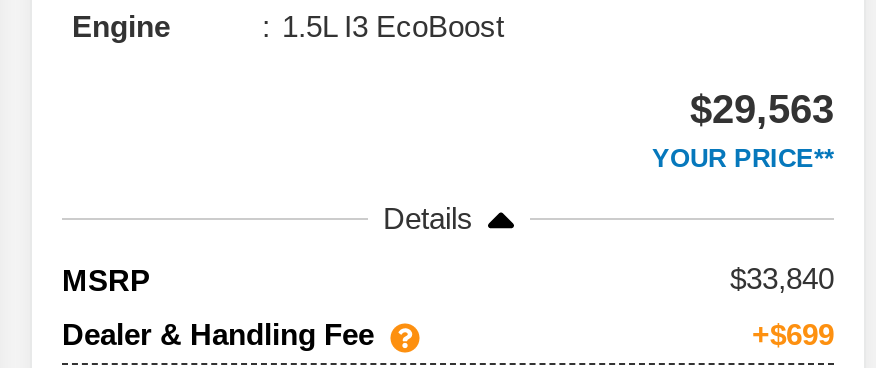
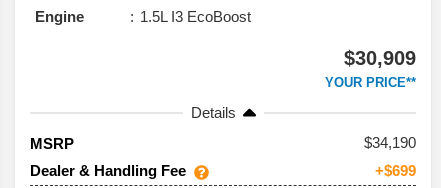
[690,88,834,132] $29,563 -> [344,47,416,69] $30,909
[746,262,834,296] 33,840 -> [372,134,416,151] 34,190

